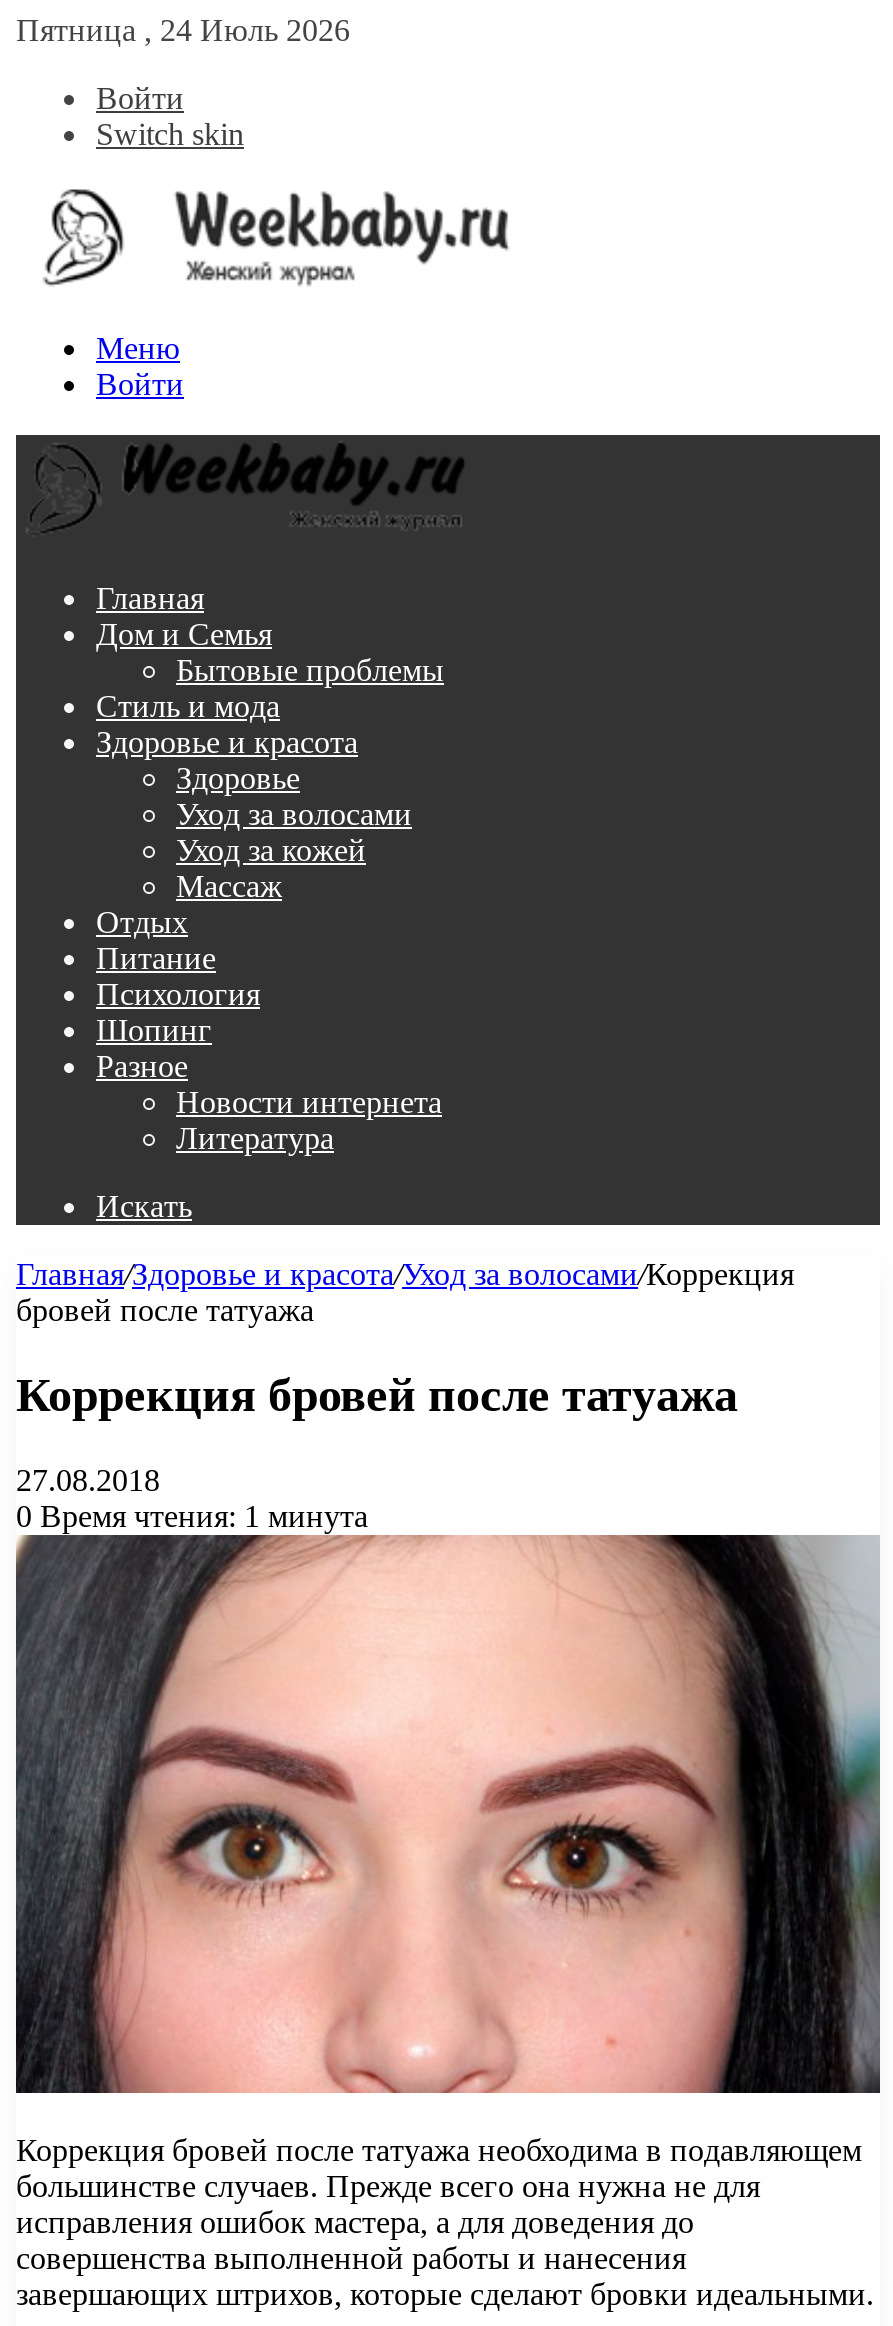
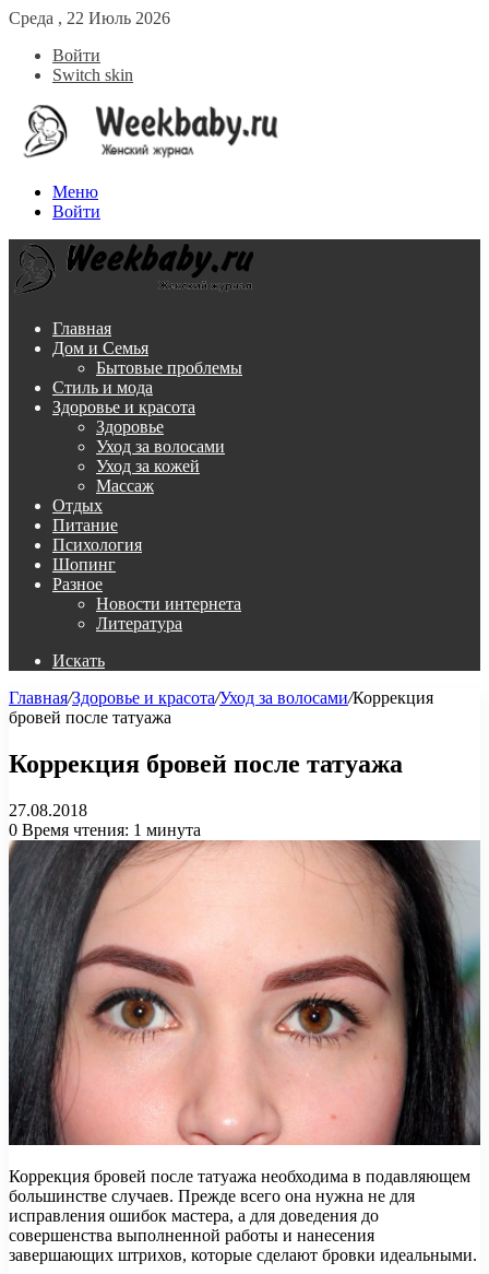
[16,13,350,47] Пятница , 24 Июль 2026 -> [9,9,170,27] Среда , 22 Июль 2026

